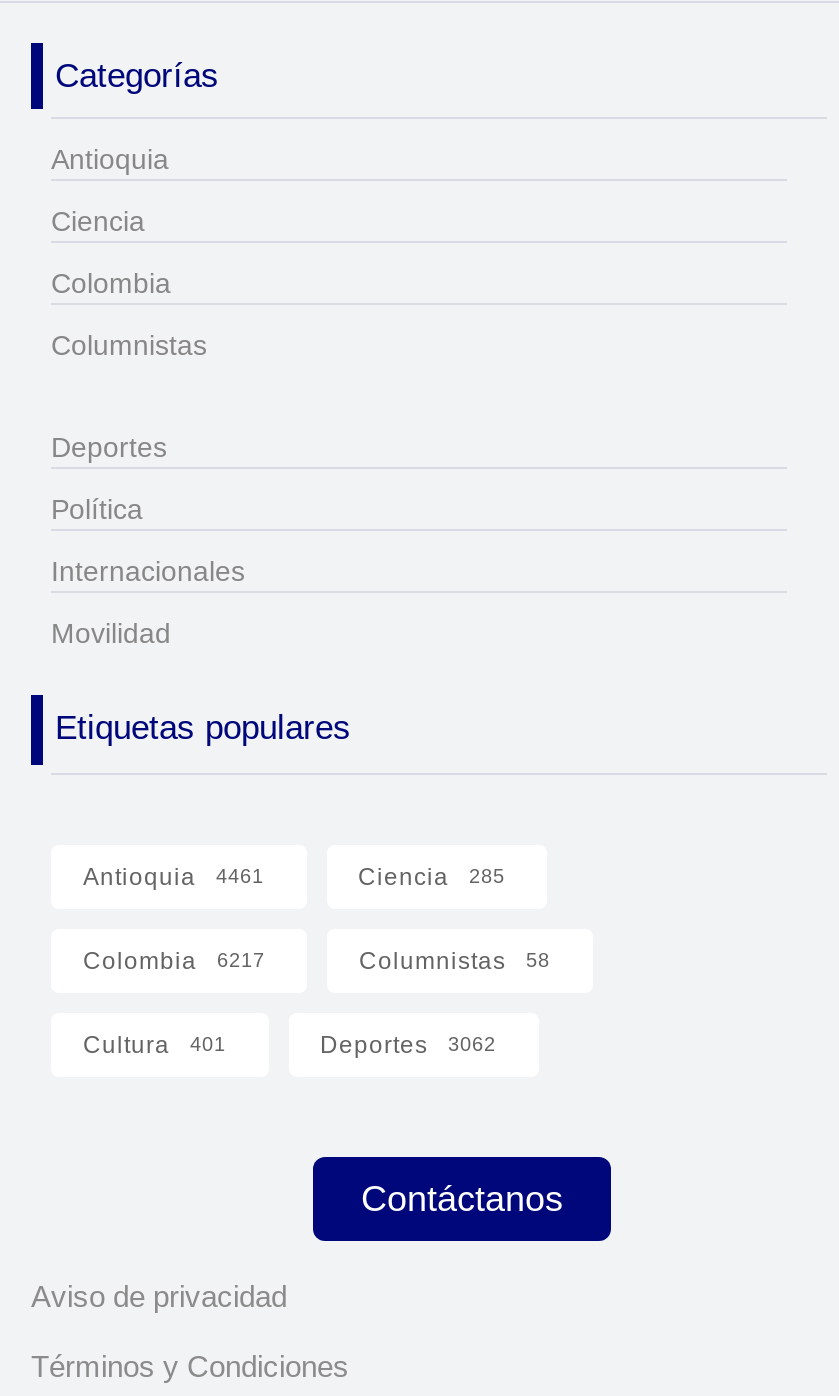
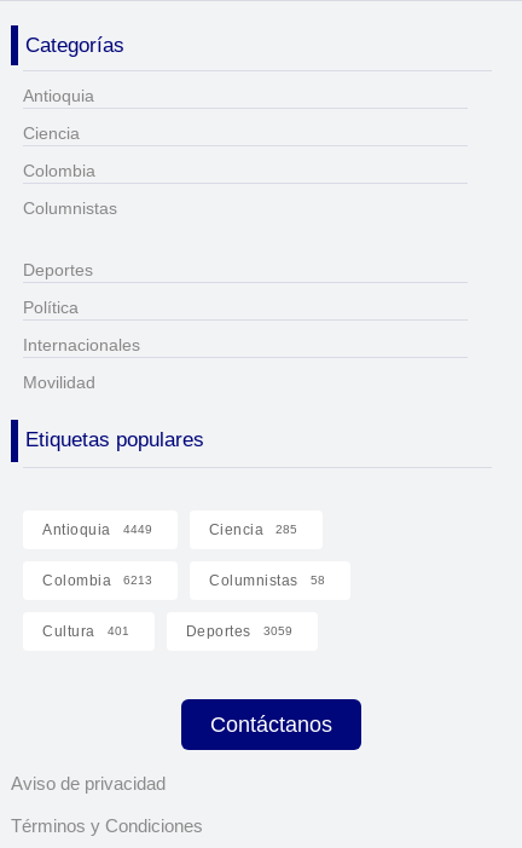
[83,863,264,891] Antioquia 4461 -> [42,522,152,539] Antioquia 4449
[83,947,265,975] Colombia 6217 -> [42,573,152,590] Colombia 6213
[320,1031,496,1059] Deportes 3062 -> [185,623,292,640] Deportes 3059

